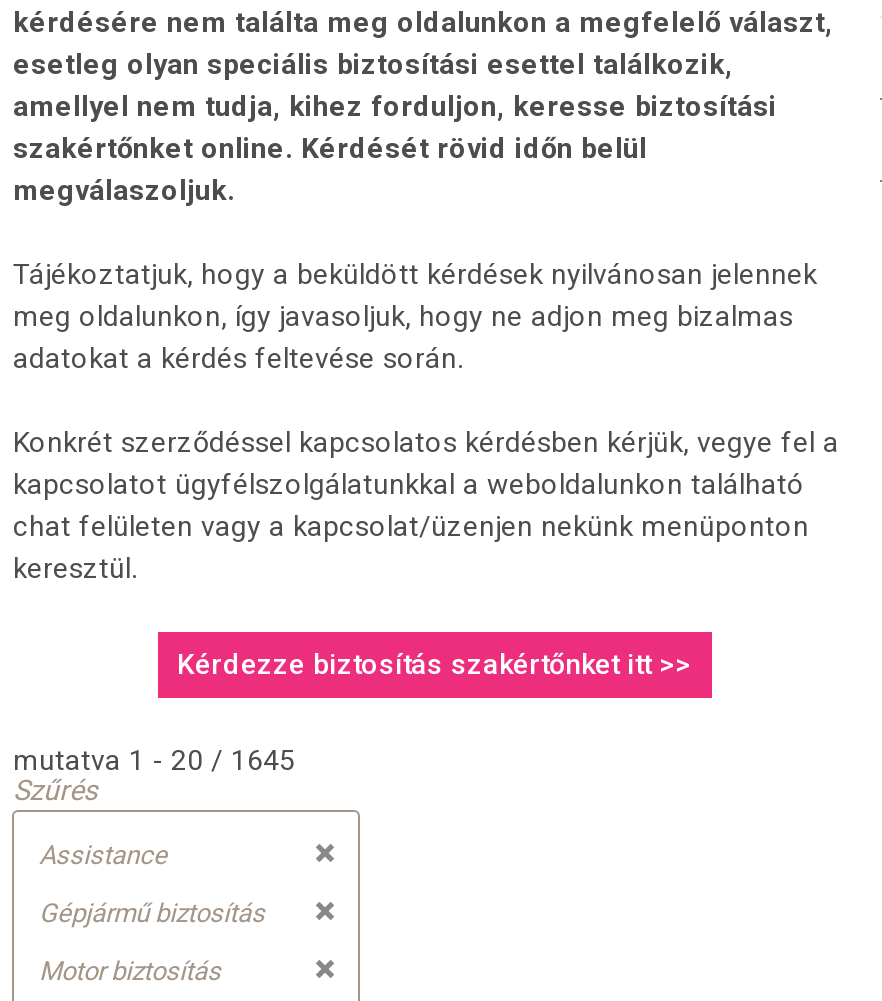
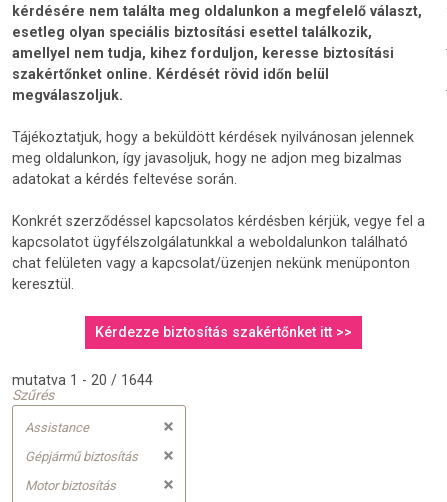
[13,745,295,777] mutatva 1 - 20 / 1645 -> [12,372,153,388] mutatva 1 - 20 / 1644

